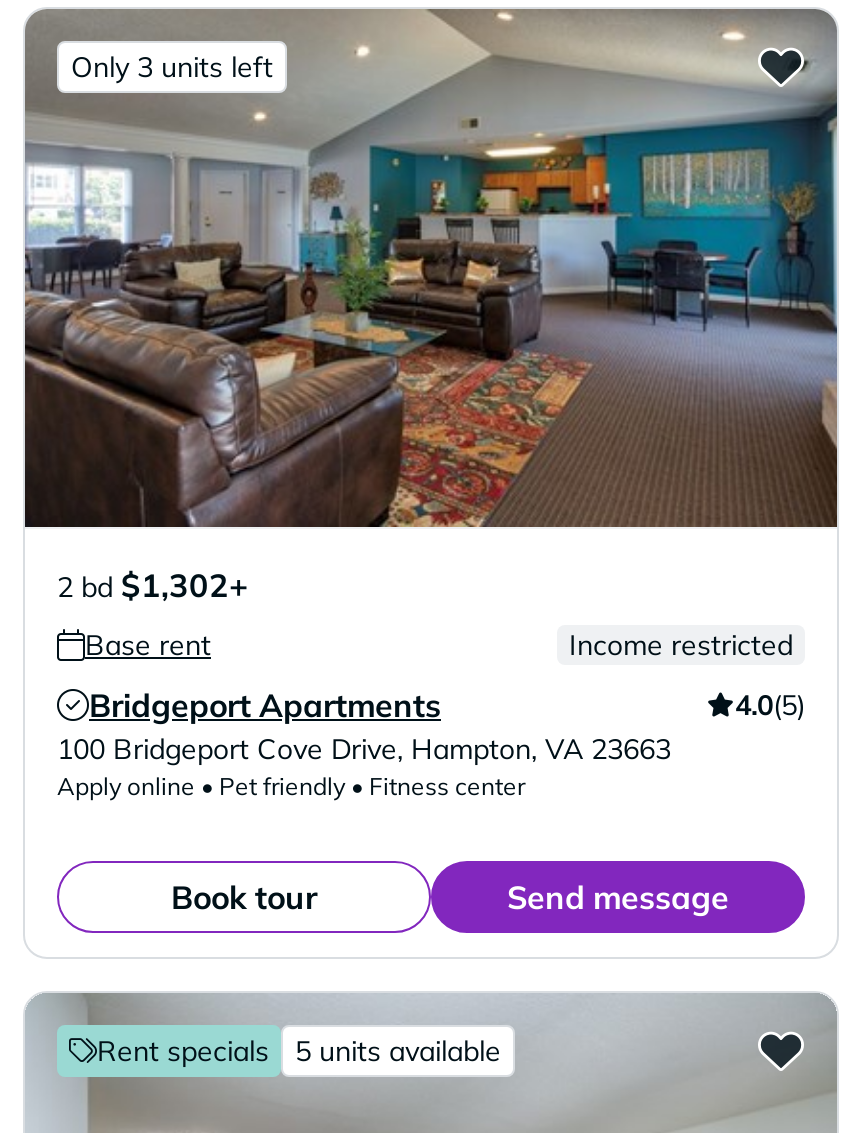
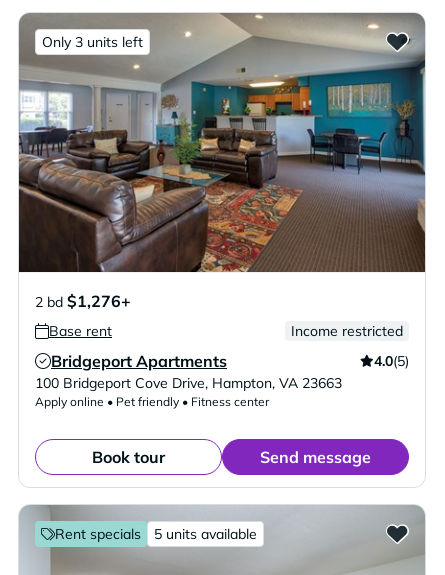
[57,565,249,605] 2 bd $1,302+ -> [35,291,131,311] 2 bd $1,276+

